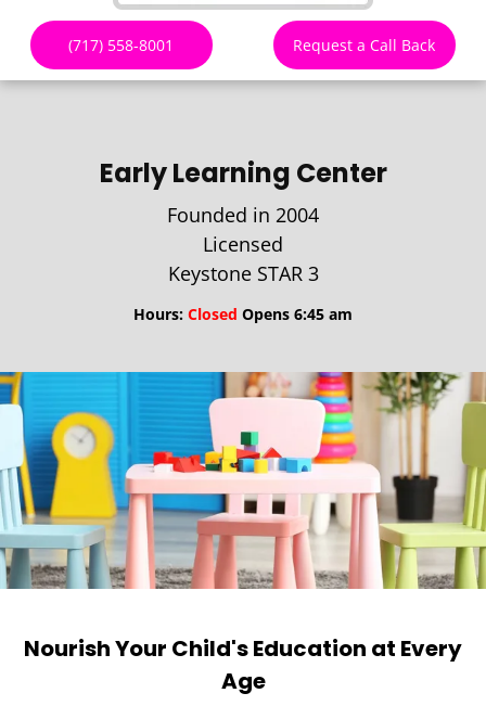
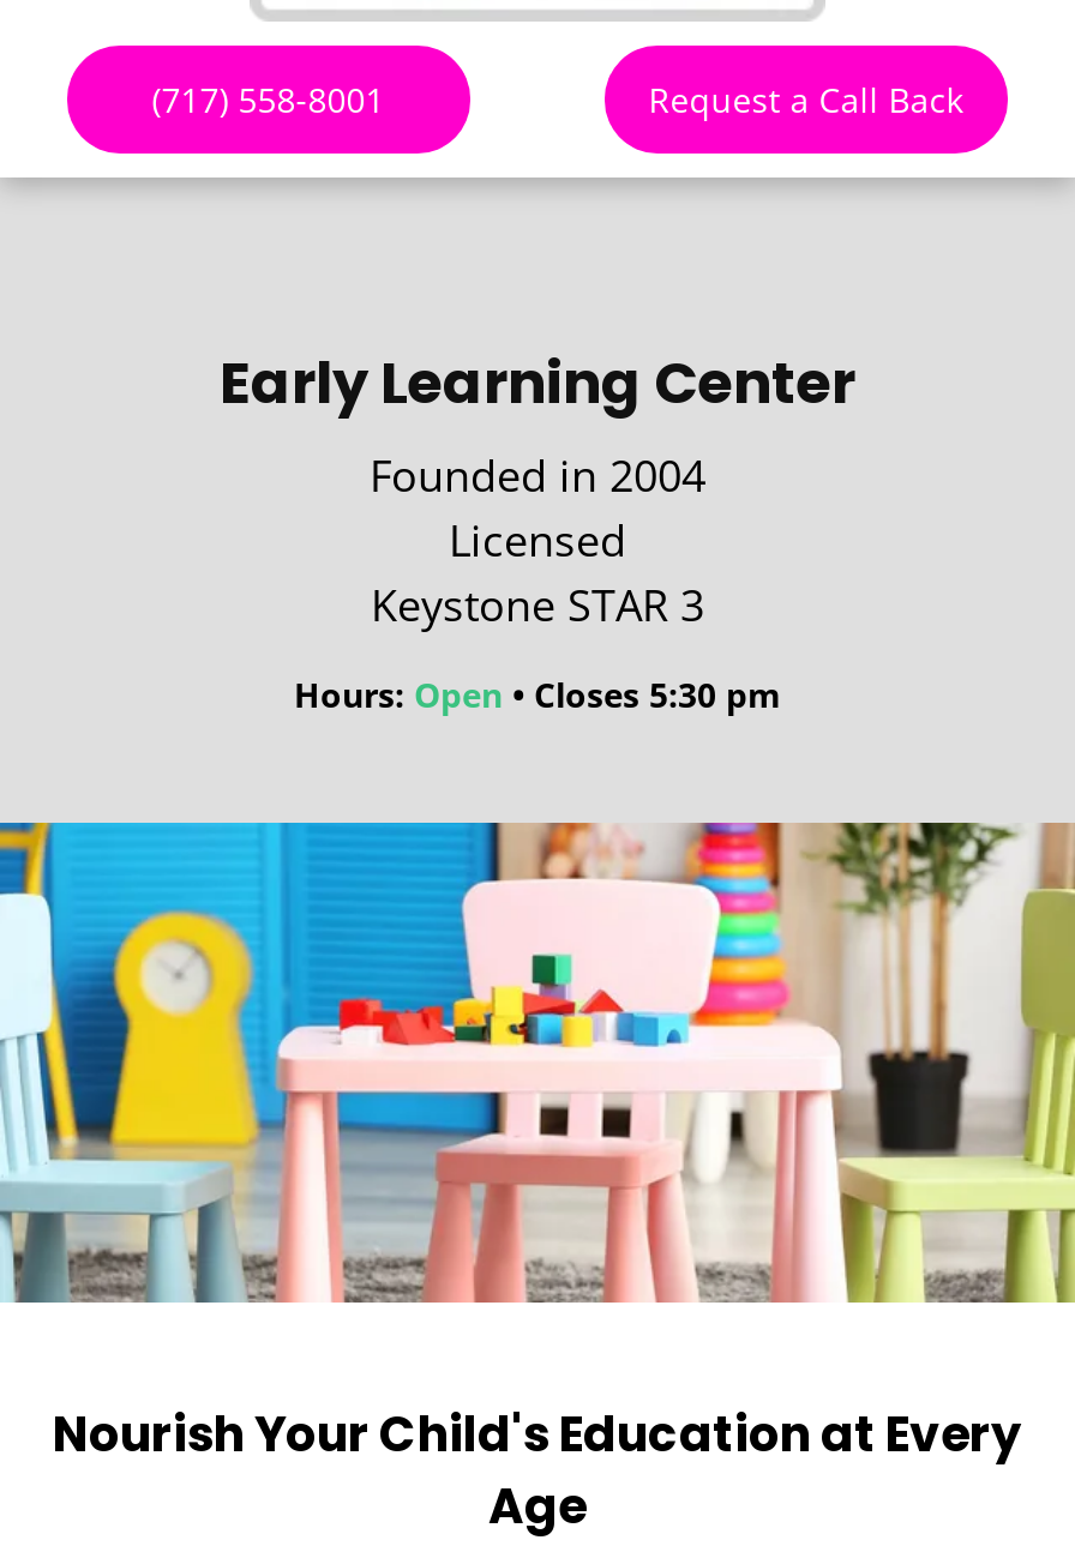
[133,304,353,324] Hours: Closed Opens 6:45 am -> [294,672,781,717] Hours: Open • Closes 5:30 pm

